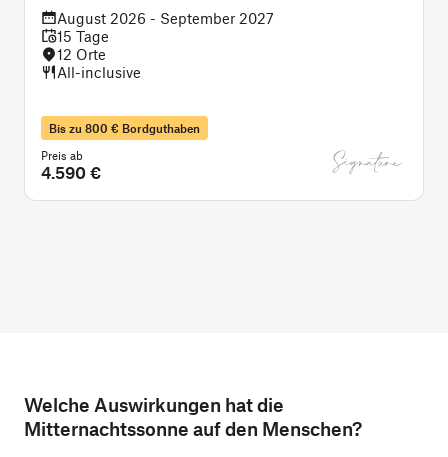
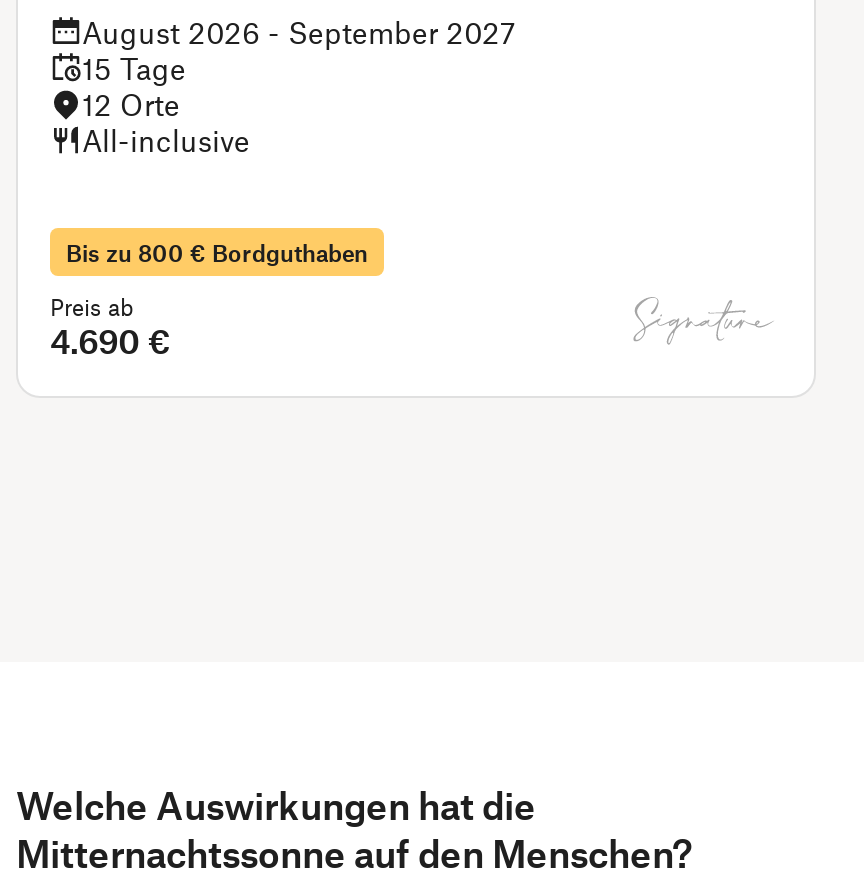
[41,162,101,182] 4.590 € -> [50,320,170,360] 4.690 €

